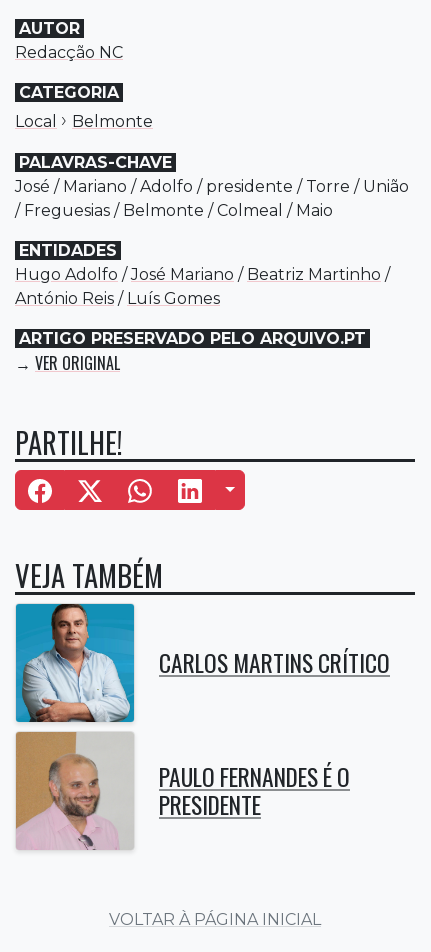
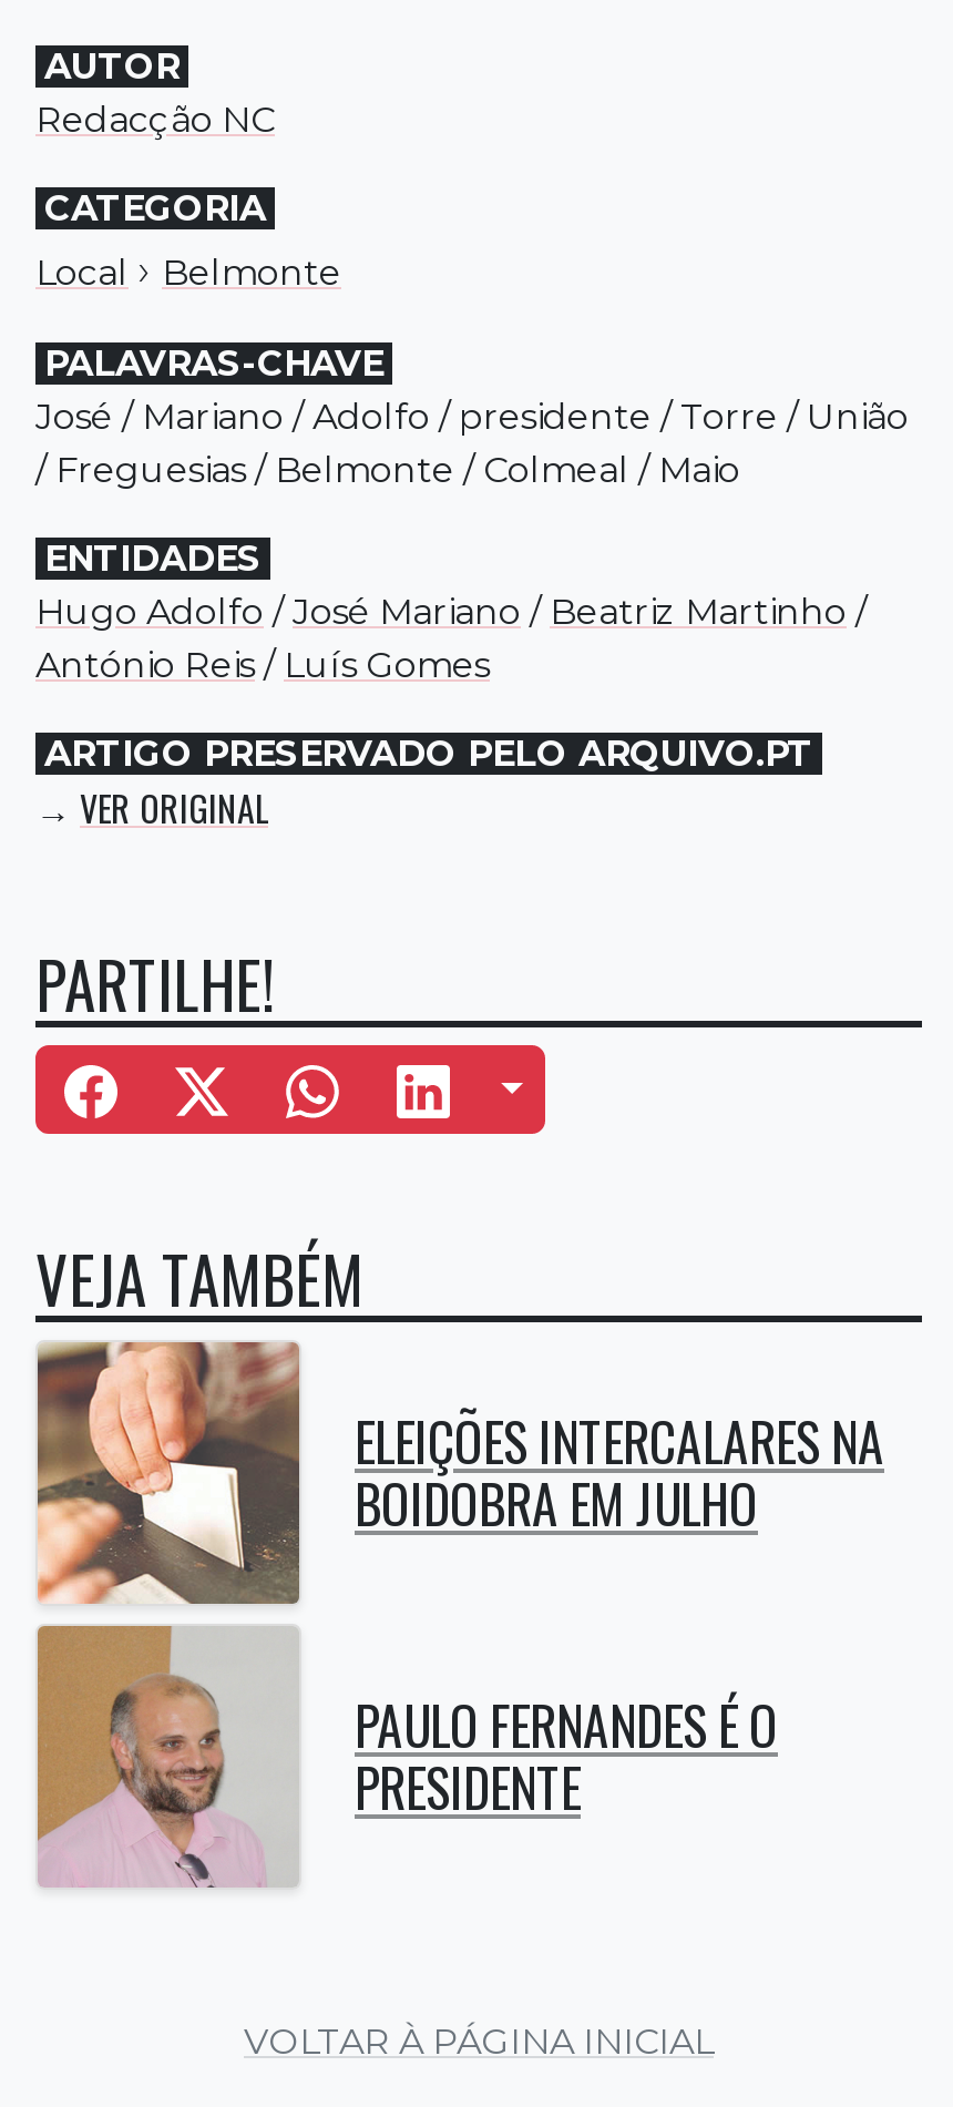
[15,603,390,723] [image] | CARLOS MARTINS CRÍTICO -> [35,1340,884,1606] [image] | ELEIÇÕES INTERCALARES NA | BOIDOBRA EM JULHO

